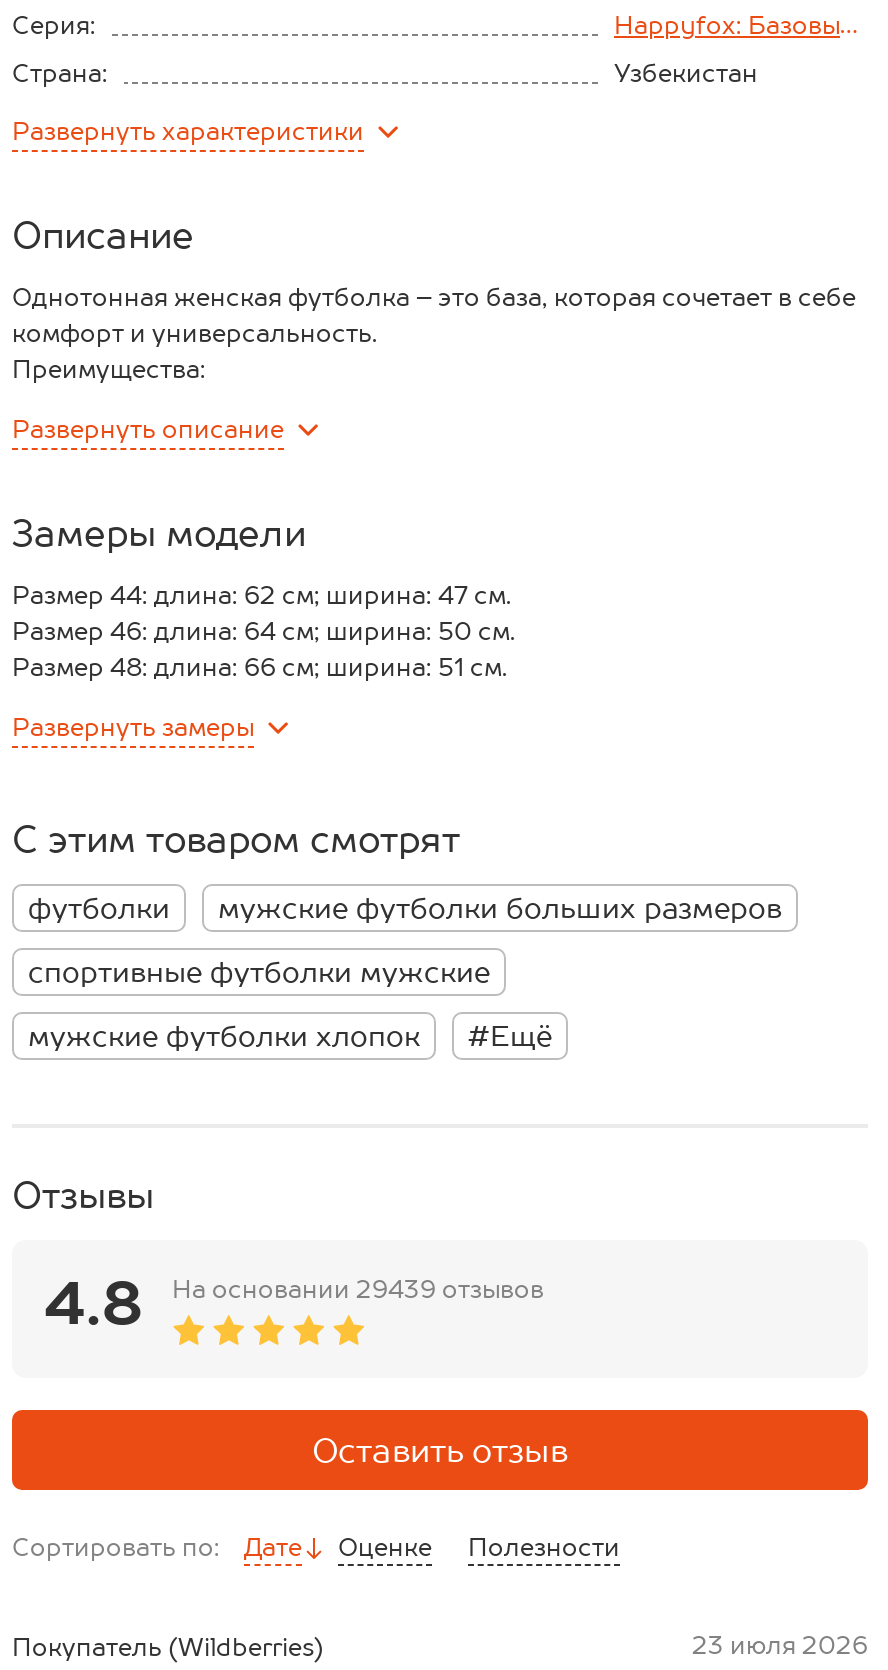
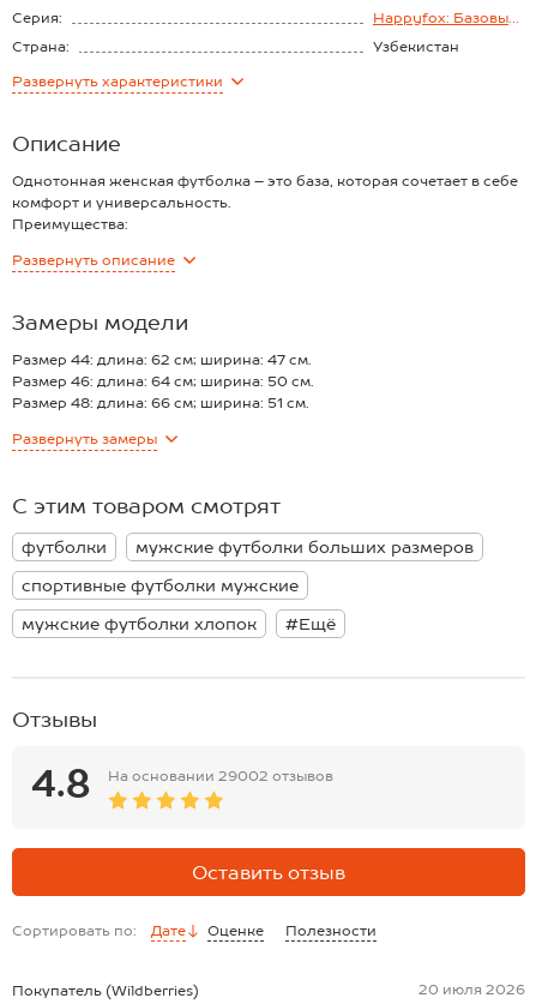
[172,1276,544,1304] На основании 29439 отзывов -> [108,768,333,784] На основании 29002 отзывов
[692,1632,868,1660] 23 июля 2026 -> [418,981,525,998] 20 июля 2026

